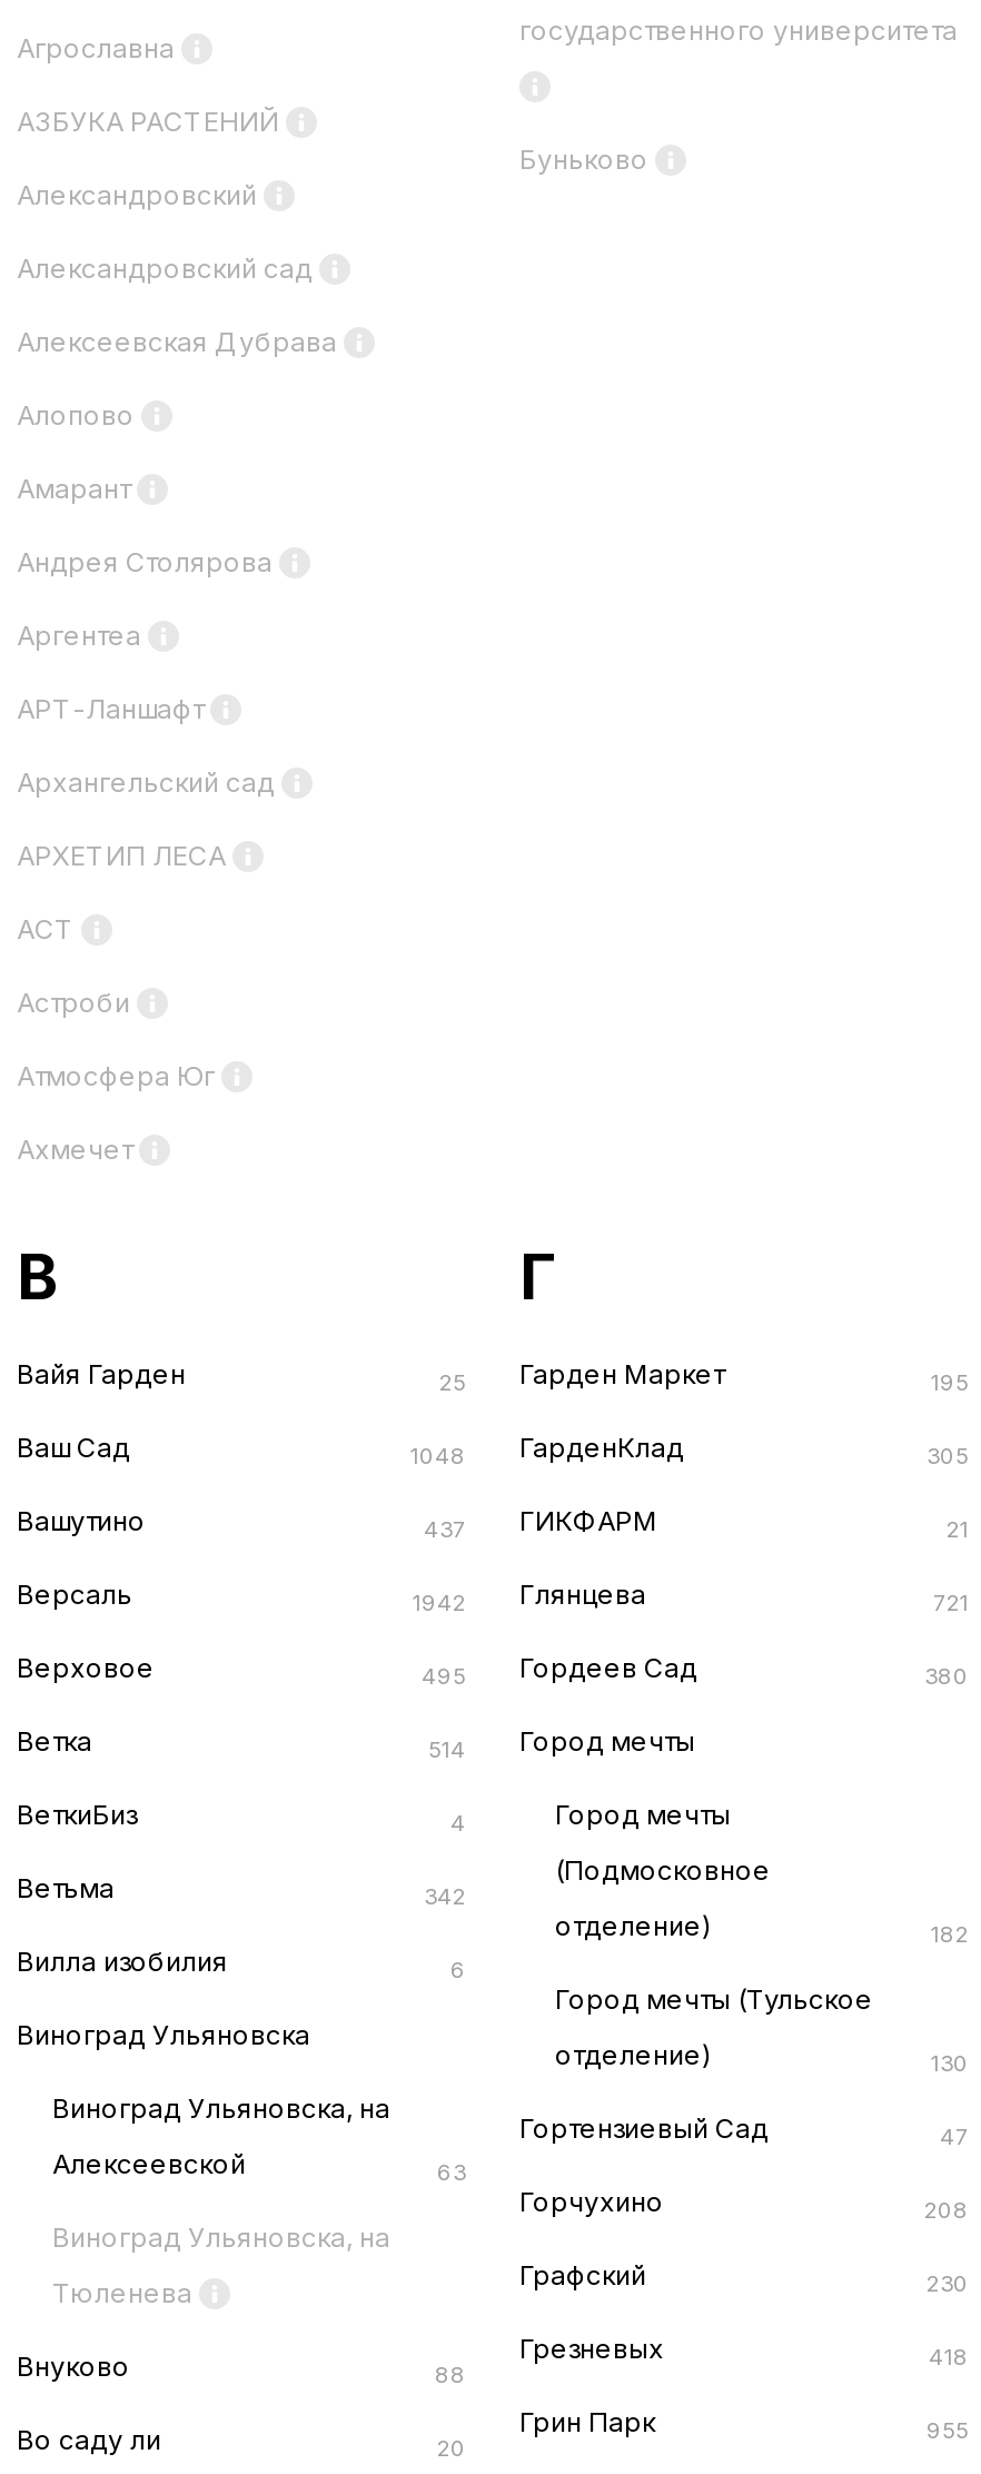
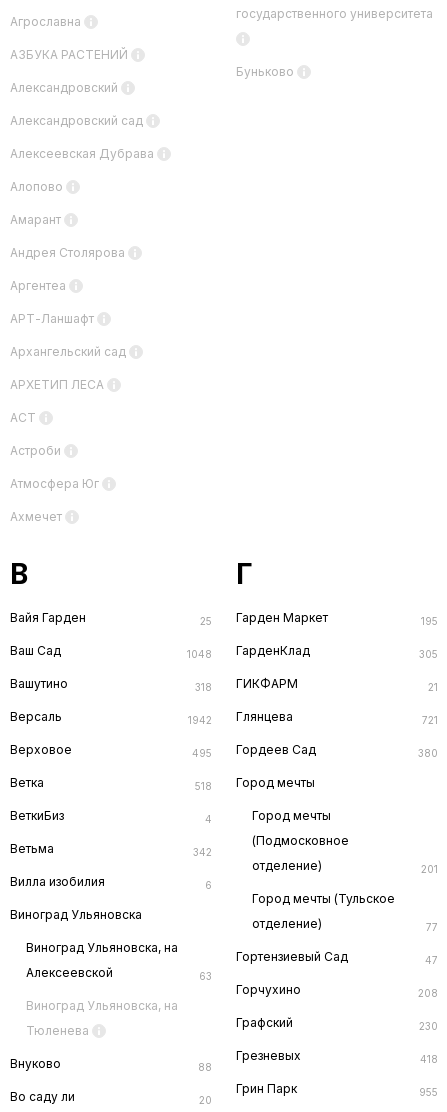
[424,1504,657,1542] 437 ГИКФАРМ -> [195,676,298,693] 318 ГИКФАРМ
[428,1724,695,1762] 514 Город мечты -> [195,775,315,792] 518 Город мечты
[931,1920,969,1947] 182 -> [421,863,438,875] 201
[931,2049,969,2076] 130 -> [426,921,438,933] 77

